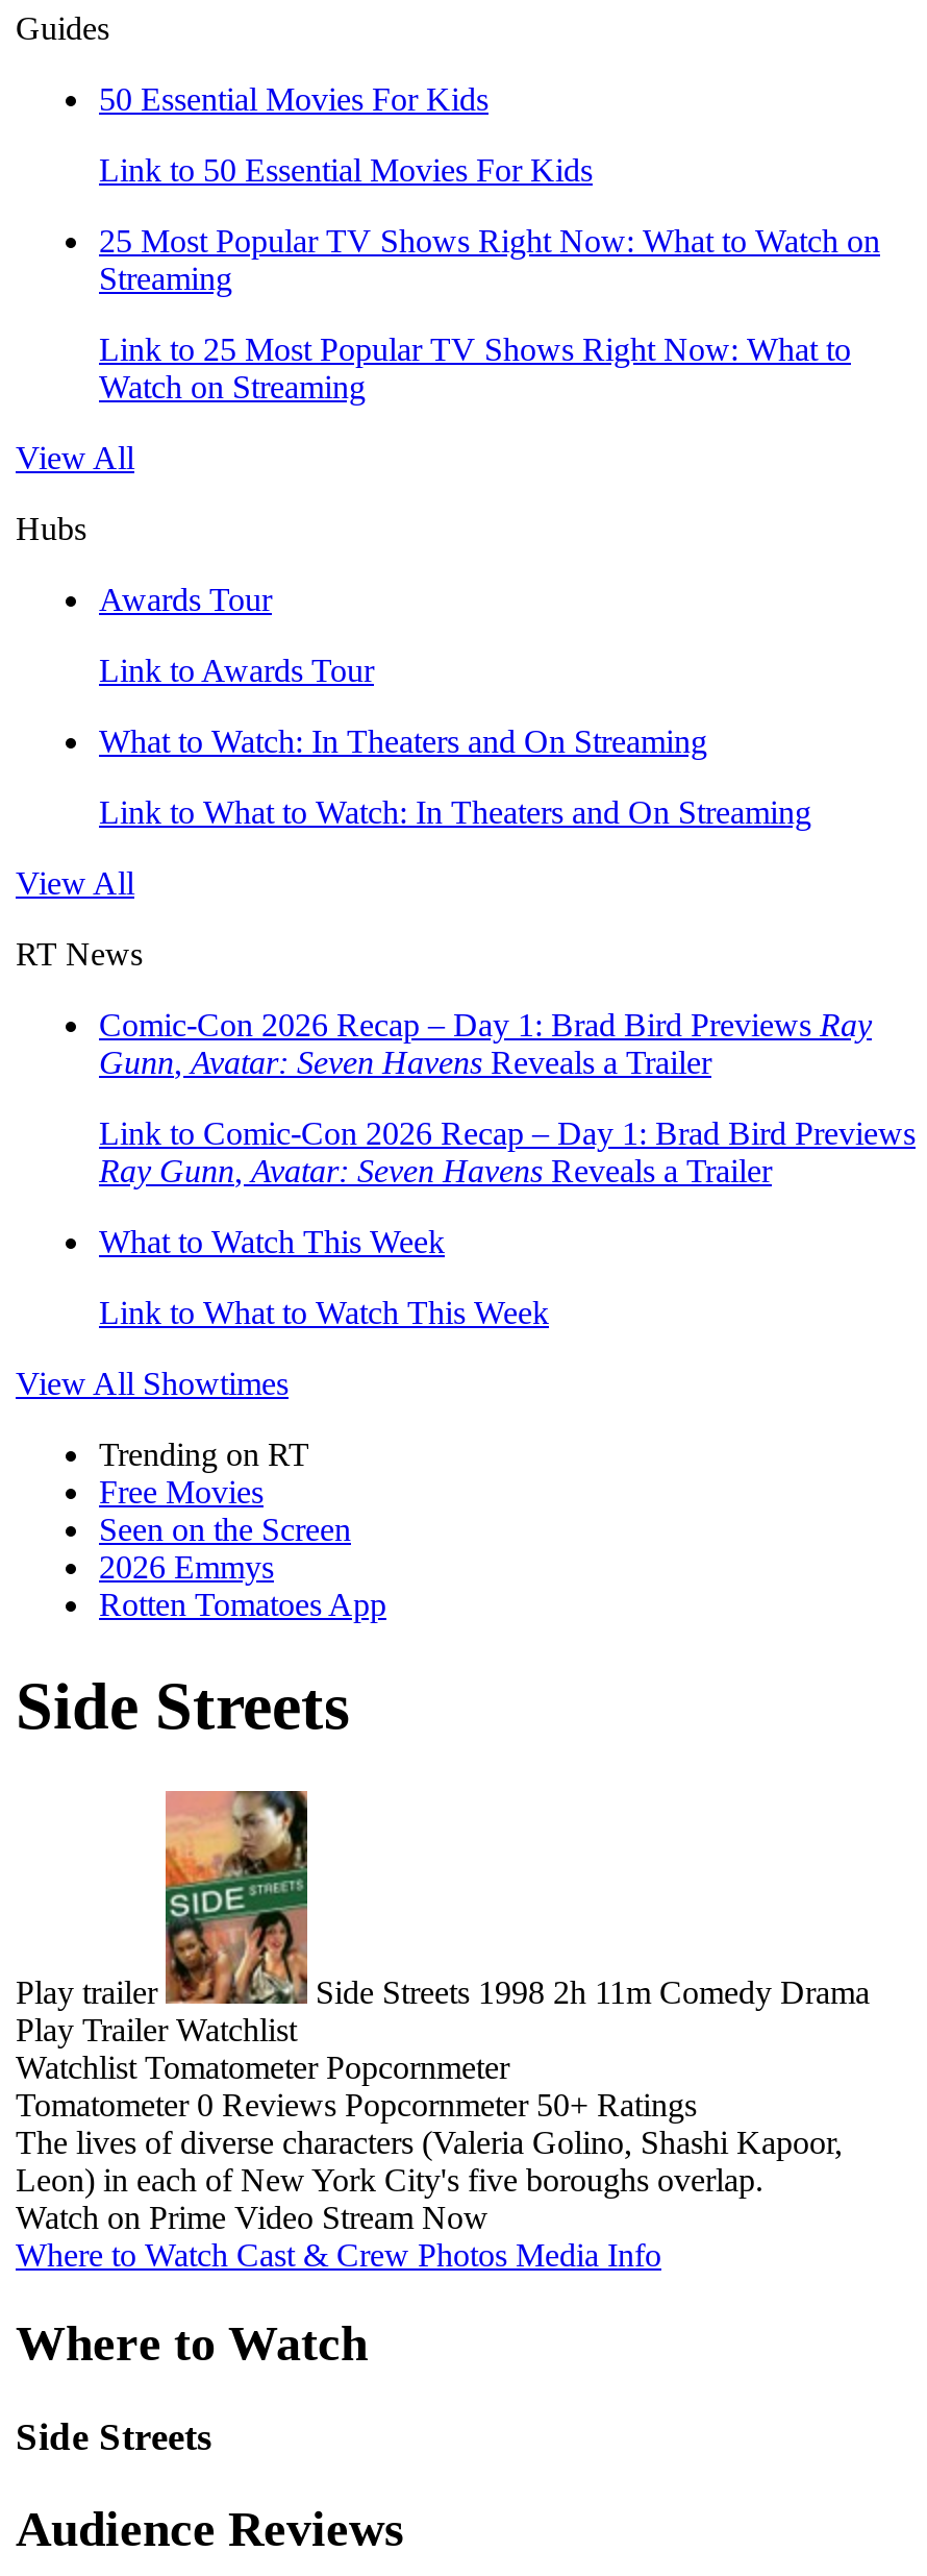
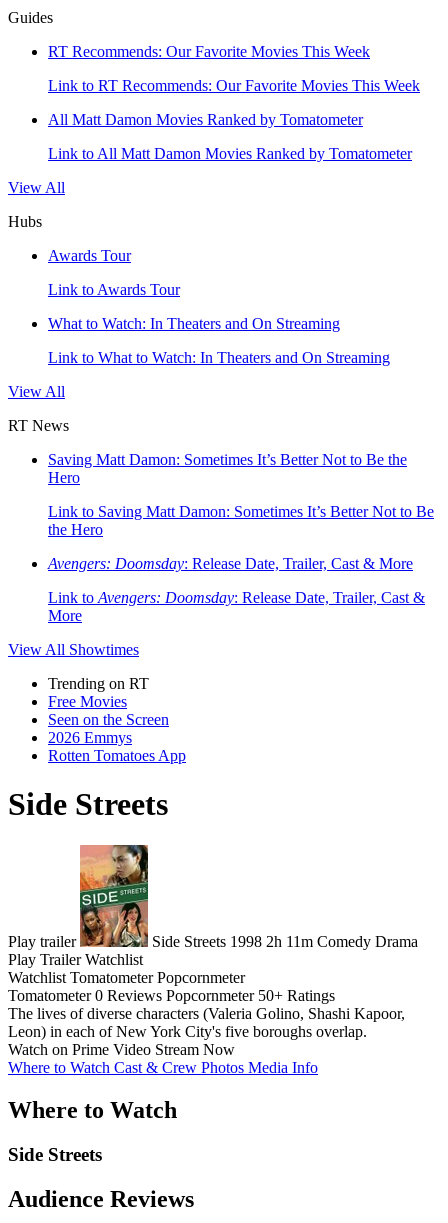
[99,81,488,117] 50 Essential Movies For Kids -> [48,43,370,60] RT Recommends: Our Favorite Movies This Week
[99,152,593,188] Link to 50 Essential Movies For Kids -> [48,77,420,94] Link to RT Recommends: Our Favorite Movies This Week
[99,223,880,296] 25 Most Popular TV Shows Right Now: What to Watch on | Streaming -> [48,111,363,128] All Matt Damon Movies Ranked by Tomatometer
[99,332,851,404] Link to 25 Most Popular TV Shows Right Now: What to | Watch on Streaming -> [48,145,412,162] Link to All Matt Damon Movies Ranked by Tomatometer
moved [16,440,811,972] -> [8,179,390,434]: View All | Hubs | Awards Tour | Link to Awards Tour | What to Watch: In Theaters and On Streaming | Link to What to Watch: In Theaters and On Streaming | View All | RT News
[99,1007,872,1080] Comic-Con 2026 Recap – Day 1: Brad Bird Previews Ray | Gunn, Avatar: Seven Havens Reveals a Trailer -> [48,451,407,486] Saving Matt Damon: Sometimes It’s Better Not to Be the | Hero
[99,1115,916,1188] Link to Comic-Con 2026 Recap – Day 1: Brad Bird Previews | Ray Gunn, Avatar: Seven Havens Reveals a Trailer -> [48,503,434,538] Link to Saving Matt Damon: Sometimes It’s Better Not to Be | the Hero
[99,1224,445,1259] What to Watch This Week -> [48,555,413,572] Avengers: Doomsday: Release Date, Trailer, Cast & More
[99,1295,549,1330] Link to What to Watch This Week -> [48,589,425,624] Link to Avengers: Doomsday: Release Date, Trailer, Cast & | More

